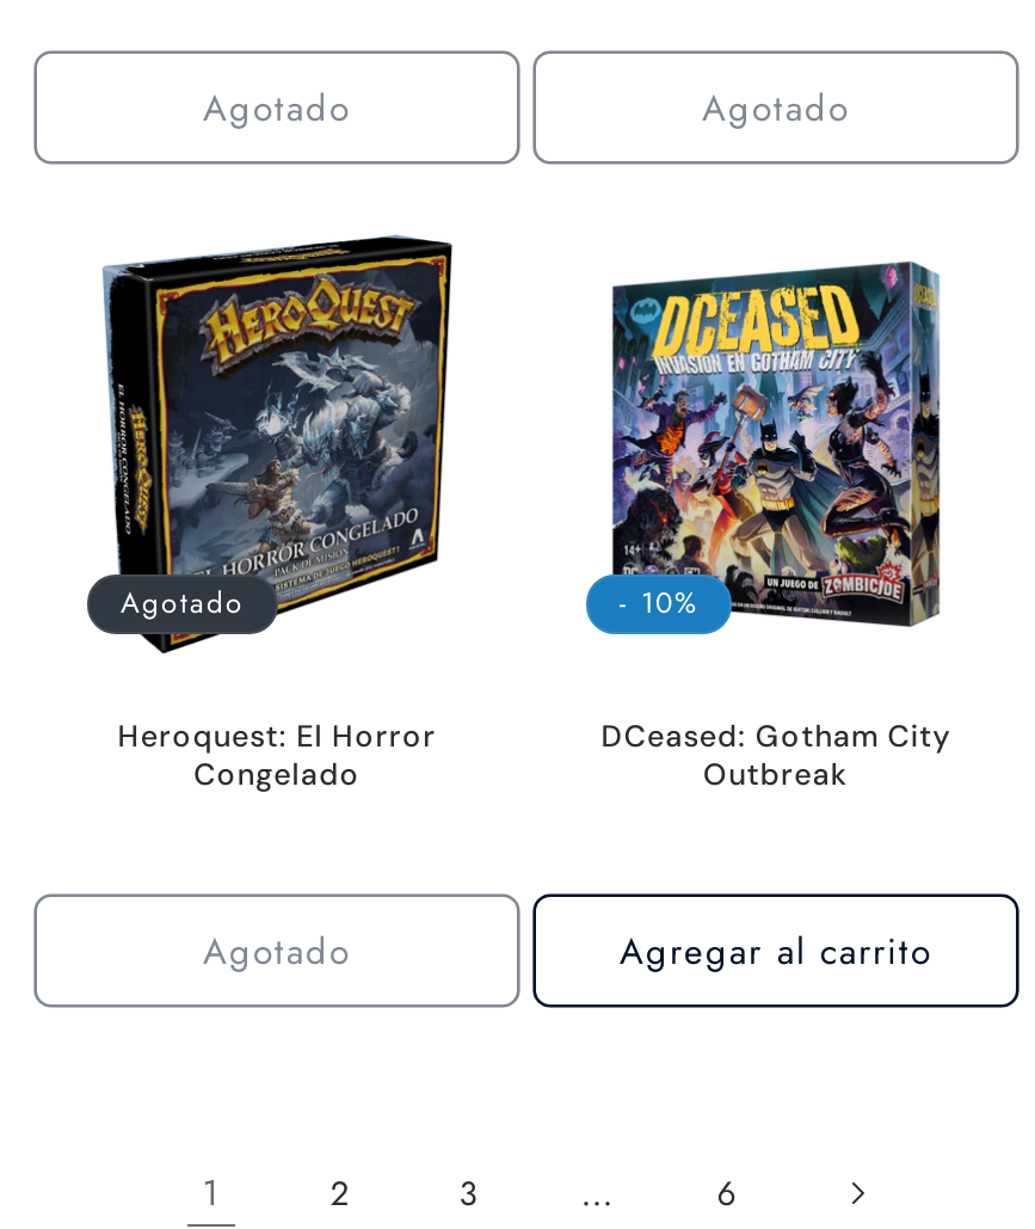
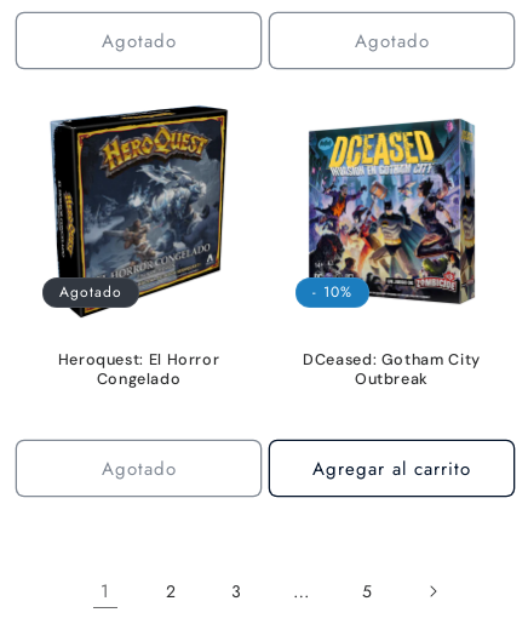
[717,1168,737,1216] 6 -> [362,579,372,603] 5

